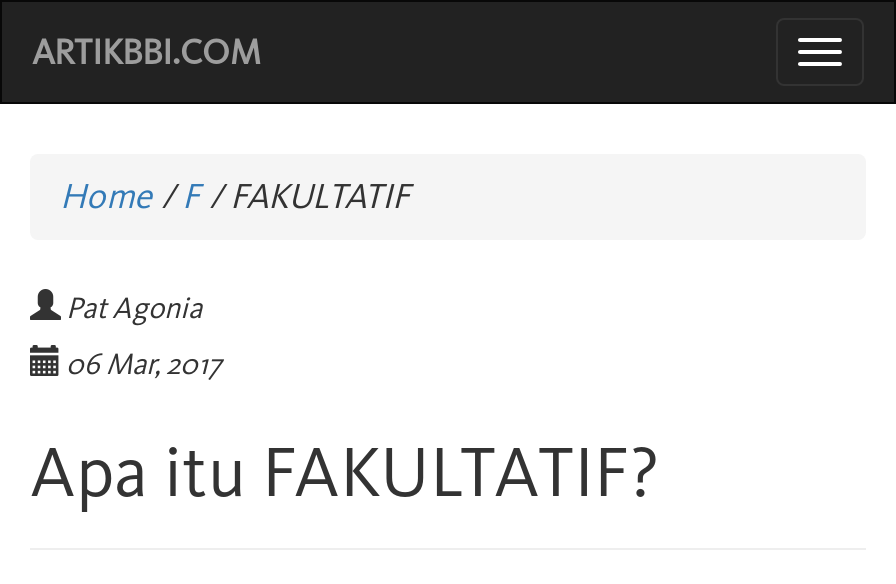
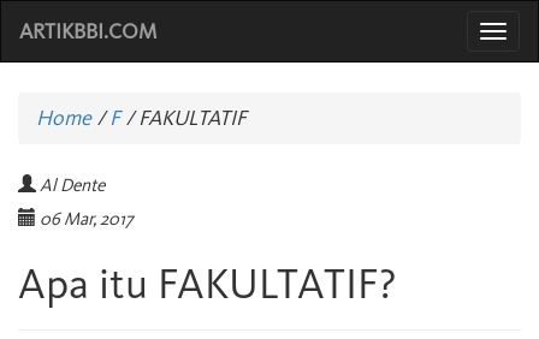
[66,290,202,326] Pat Agonia -> [40,174,105,196] Al Dente

